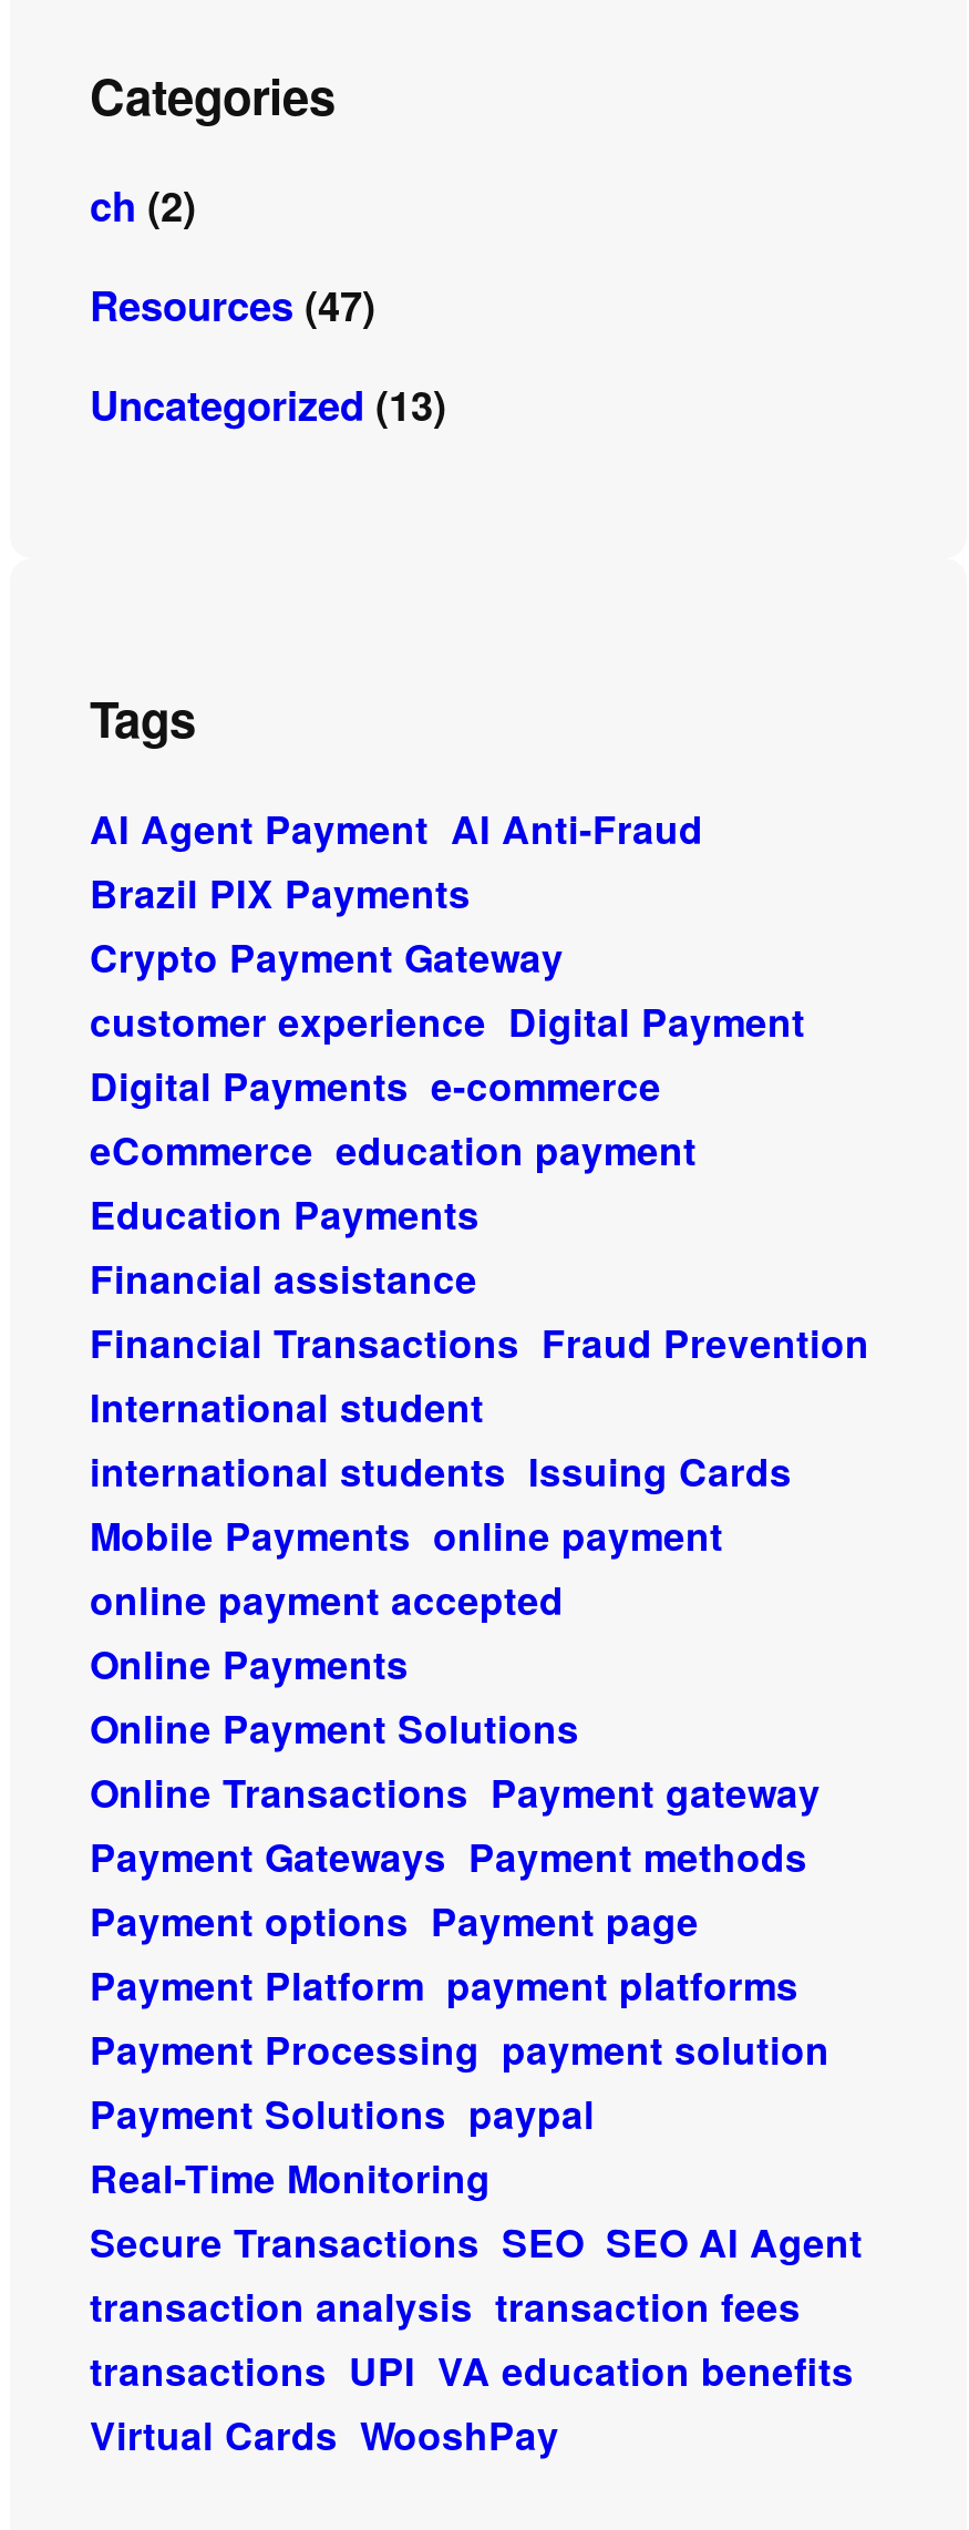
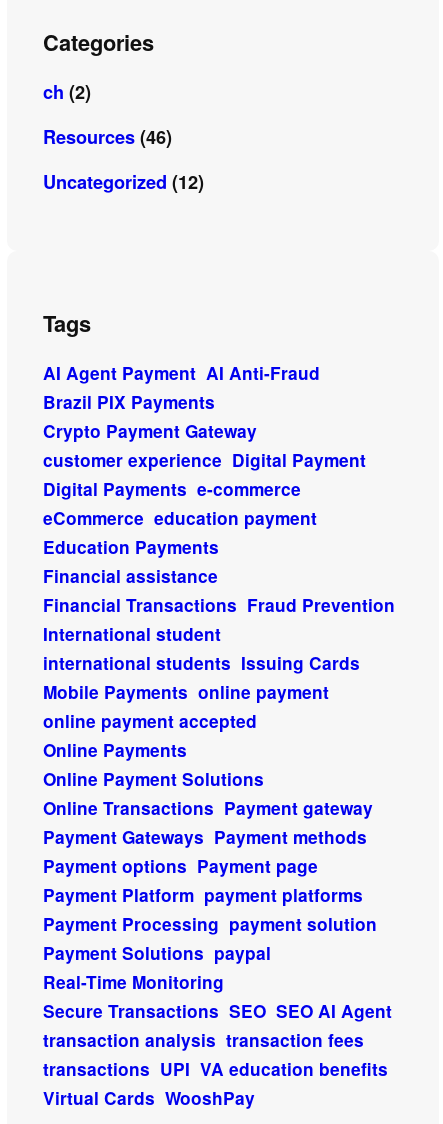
[90,276,375,334] Resources (47) -> [43,124,172,150] Resources (46)
[90,376,446,434] Uncategorized (13) -> [43,169,204,195] Uncategorized (12)

